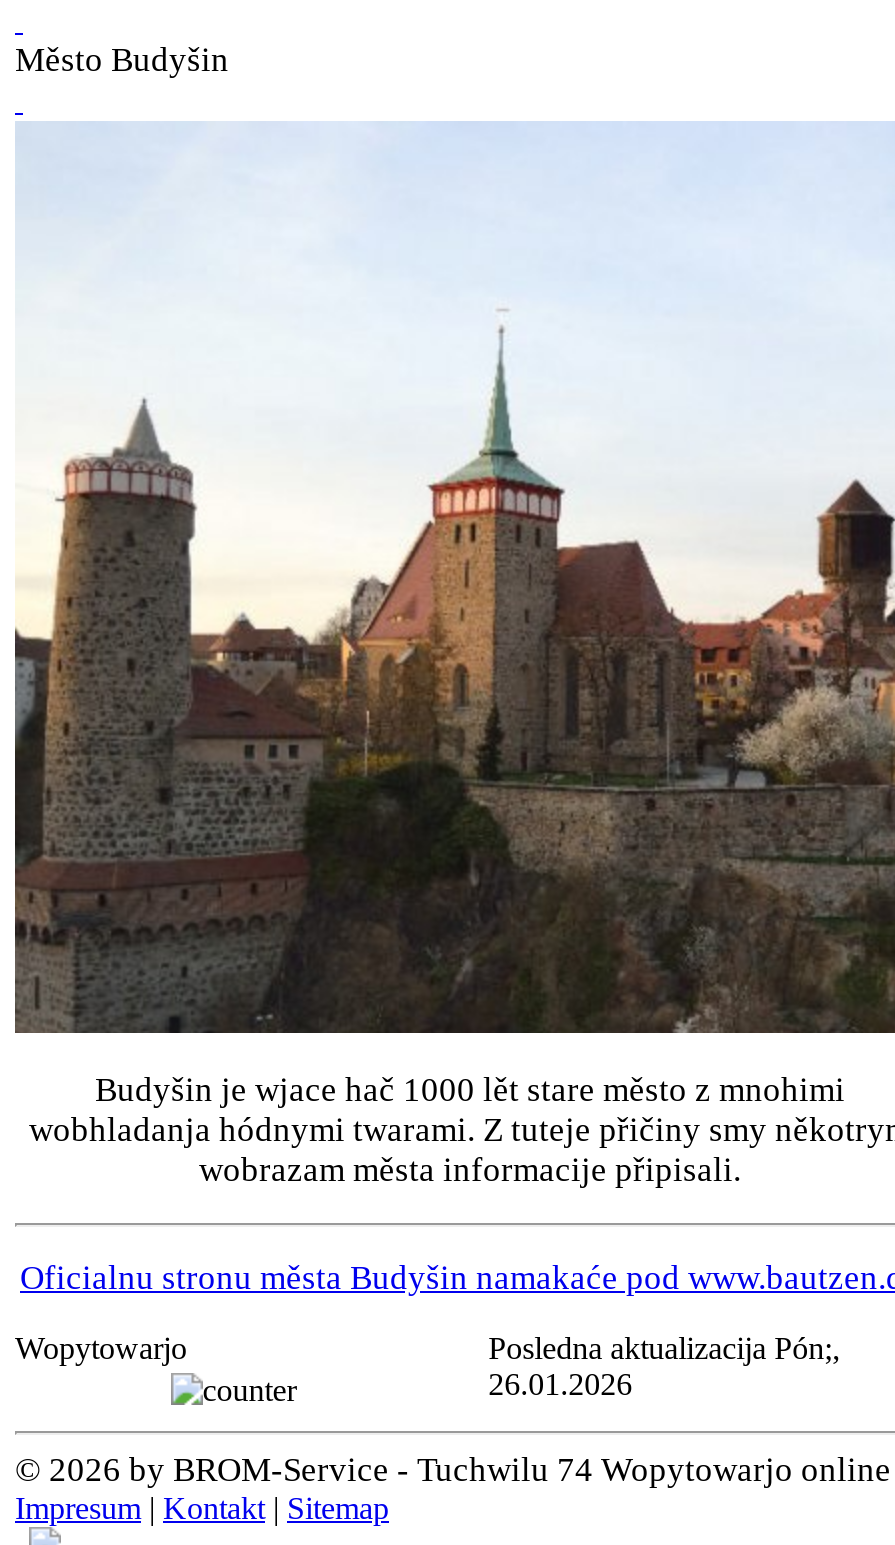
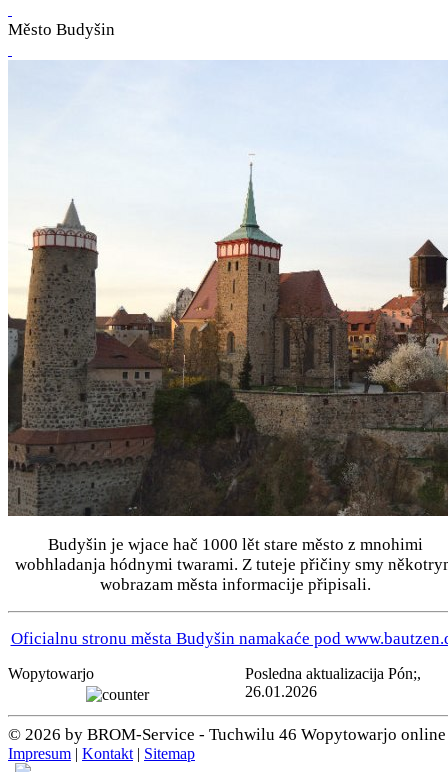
[15,1450,891,1488] © 2026 by BROM-Service - Tuchwilu 74 Wopytowarjo online -> [8,725,446,744] © 2026 by BROM-Service - Tuchwilu 46 Wopytowarjo online

